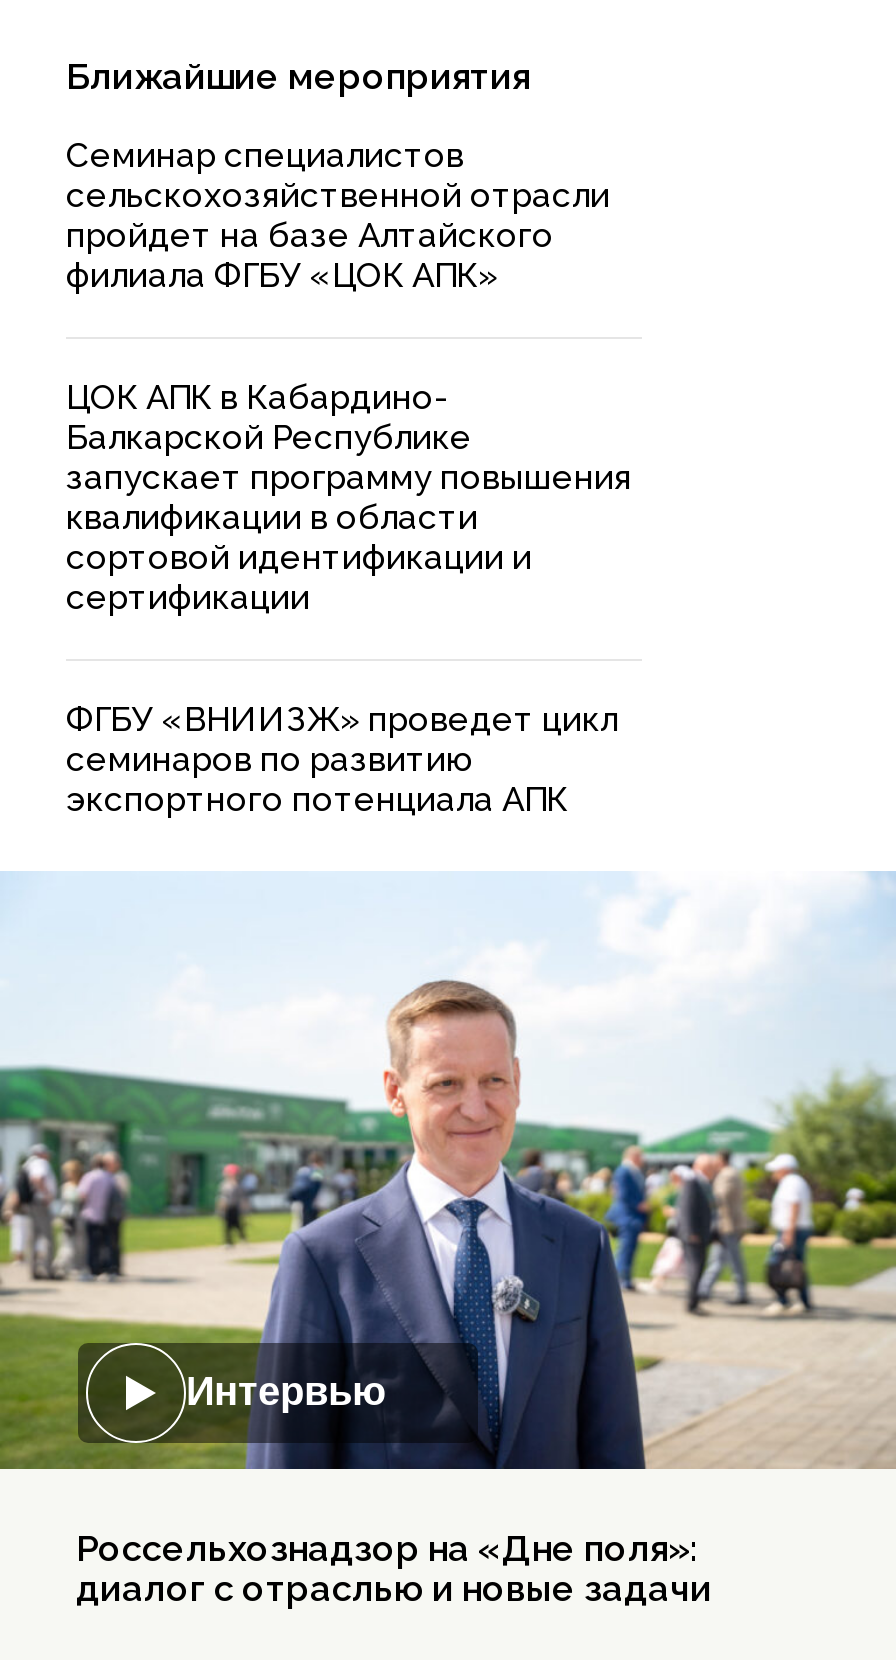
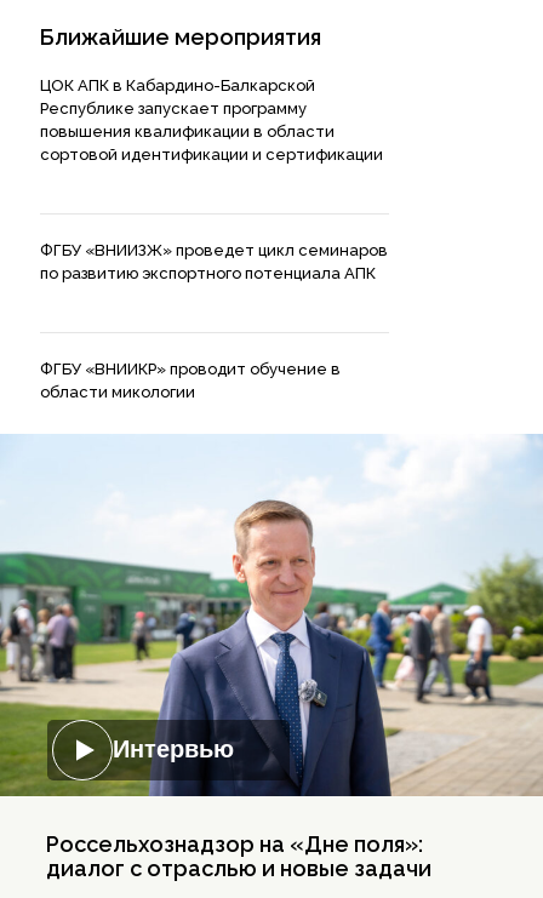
[66,135,610,295] Семинар специалистов | сельскохозяйственной отрасли | пройдет на базе Алтайского | филиала ФГБУ «ЦОК АПК» -> [40,76,383,164] ЦОК АПК в Кабардино-Балкарской | Республике запускает программу | повышения квалификации в области | сортовой идентификации и сертификации
[66,377,632,617] ЦОК АПК в Кабардино- | Балкарской Республике | запускает программу повышения | квалификации в области | сортовой идентификации и | сертификации -> [40,241,388,282] ФГБУ «ВНИИЗЖ» проведет цикл семинаров | по развитию экспортного потенциала АПК
[66,699,618,819] ФГБУ «ВНИИЗЖ» проведет цикл | семинаров по развитию | экспортного потенциала АПК -> [40,360,341,401] ФГБУ «ВНИИКР» проводит обучение в | области микологии

